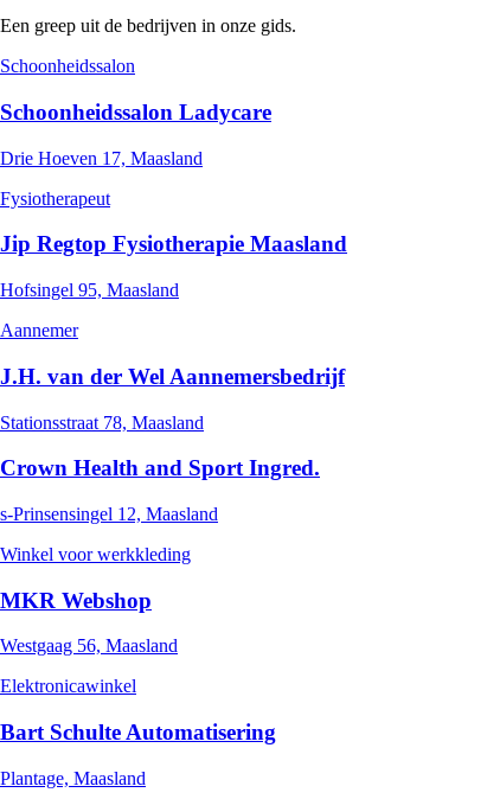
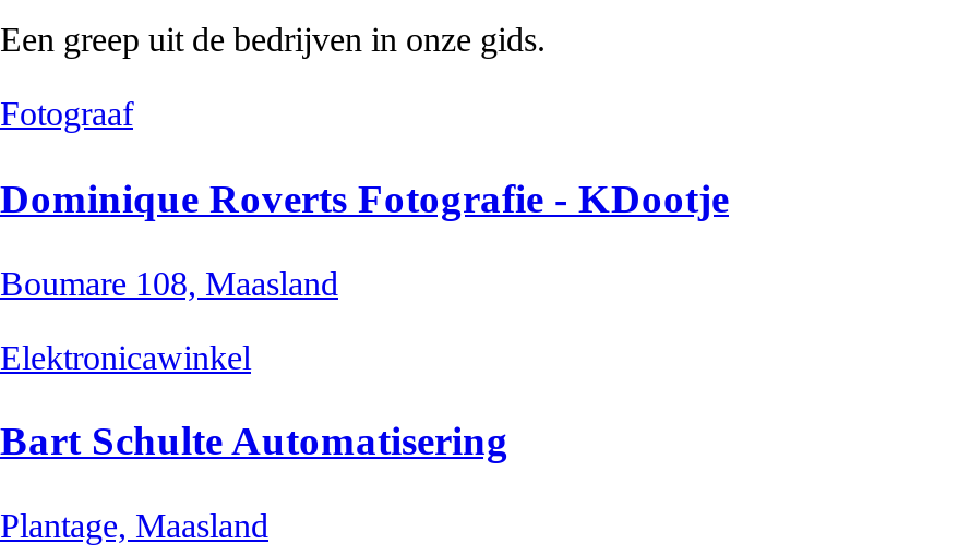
[0,56,347,656] Schoonheidssalon | Schoonheidssalon Ladycare | Drie Hoeven 17, Maasland | Fysiotherapeut | Jip Regtop Fysiotherapie Maasland | Hofsingel 95, Maasland | Aannemer | J.H. van der Wel Aannemersbedrijf | Stationsstraat 78, Maasland | Crown Health and Sport Ingred. | s-Prinsensingel 12, Maasland | Winkel voor werkkleding | MKR Webshop | Westgaag 56, Maasland -> [0,95,729,301] Fotograaf | Dominique Roverts Fotografie - KDootje | Boumare 108, Maasland

